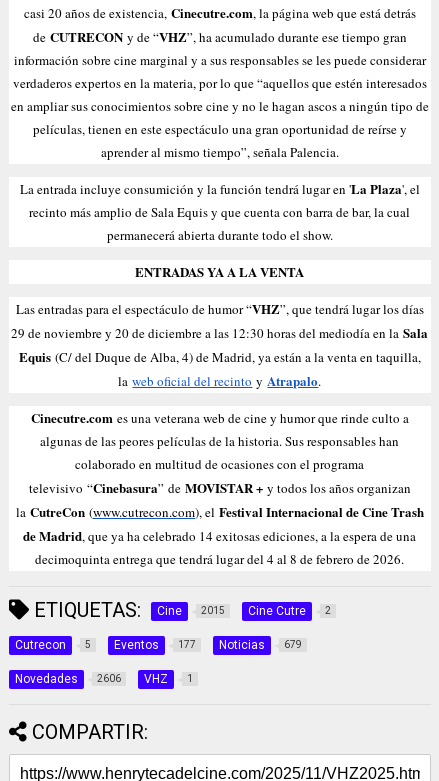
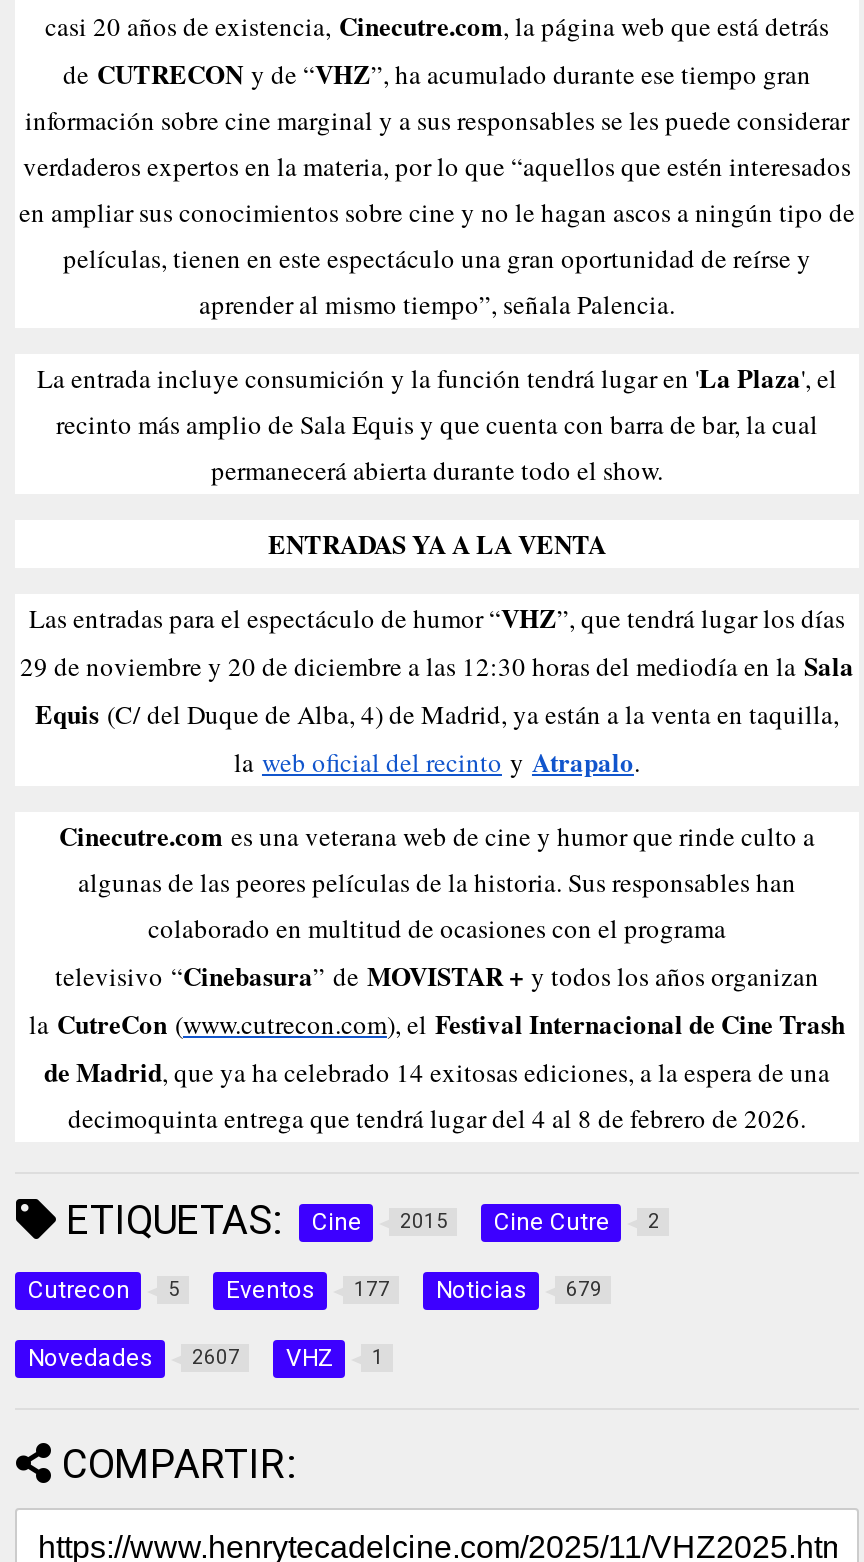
[15,672,121,686] Novedades 2606 -> [28,1345,240,1373] Novedades 2607

